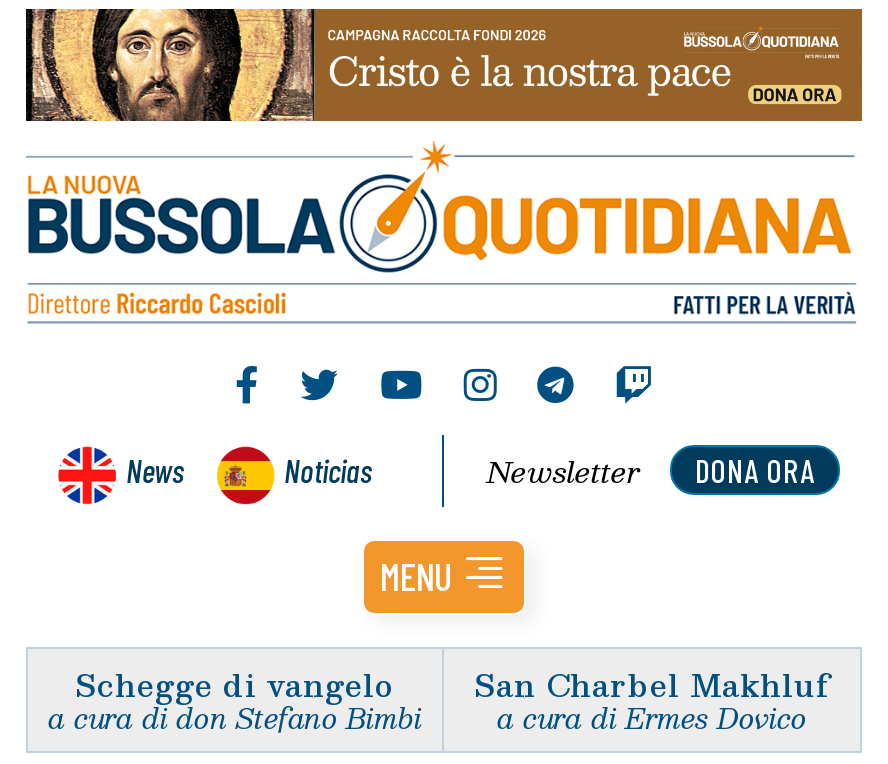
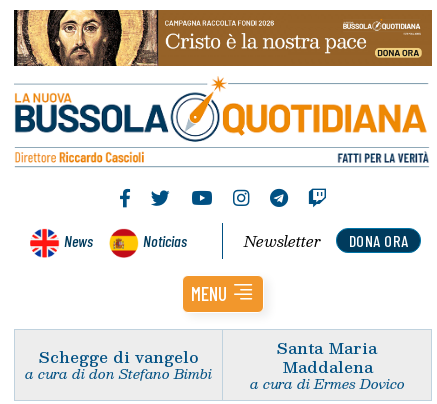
[474,658,830,708] San Charbel Makhluf -> [277,335,377,379] Santa Maria | Maddalena

